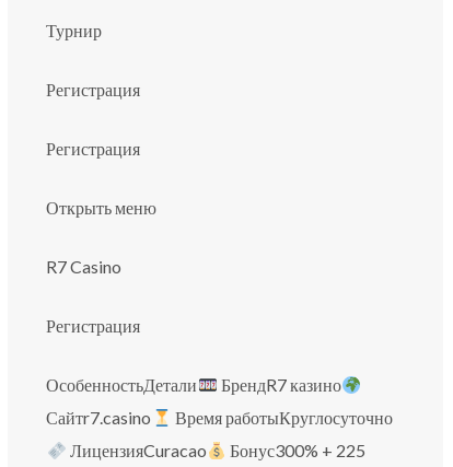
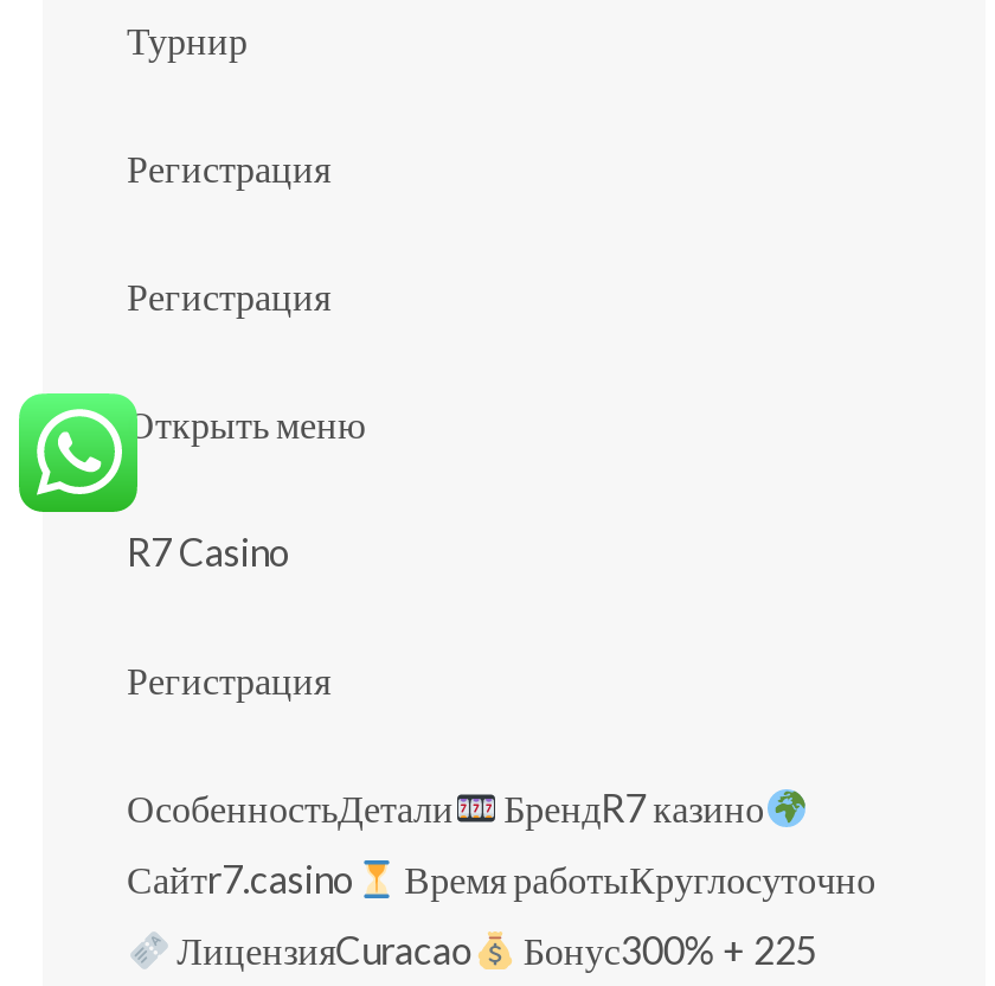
none -> [17,391,140,514] [image]

